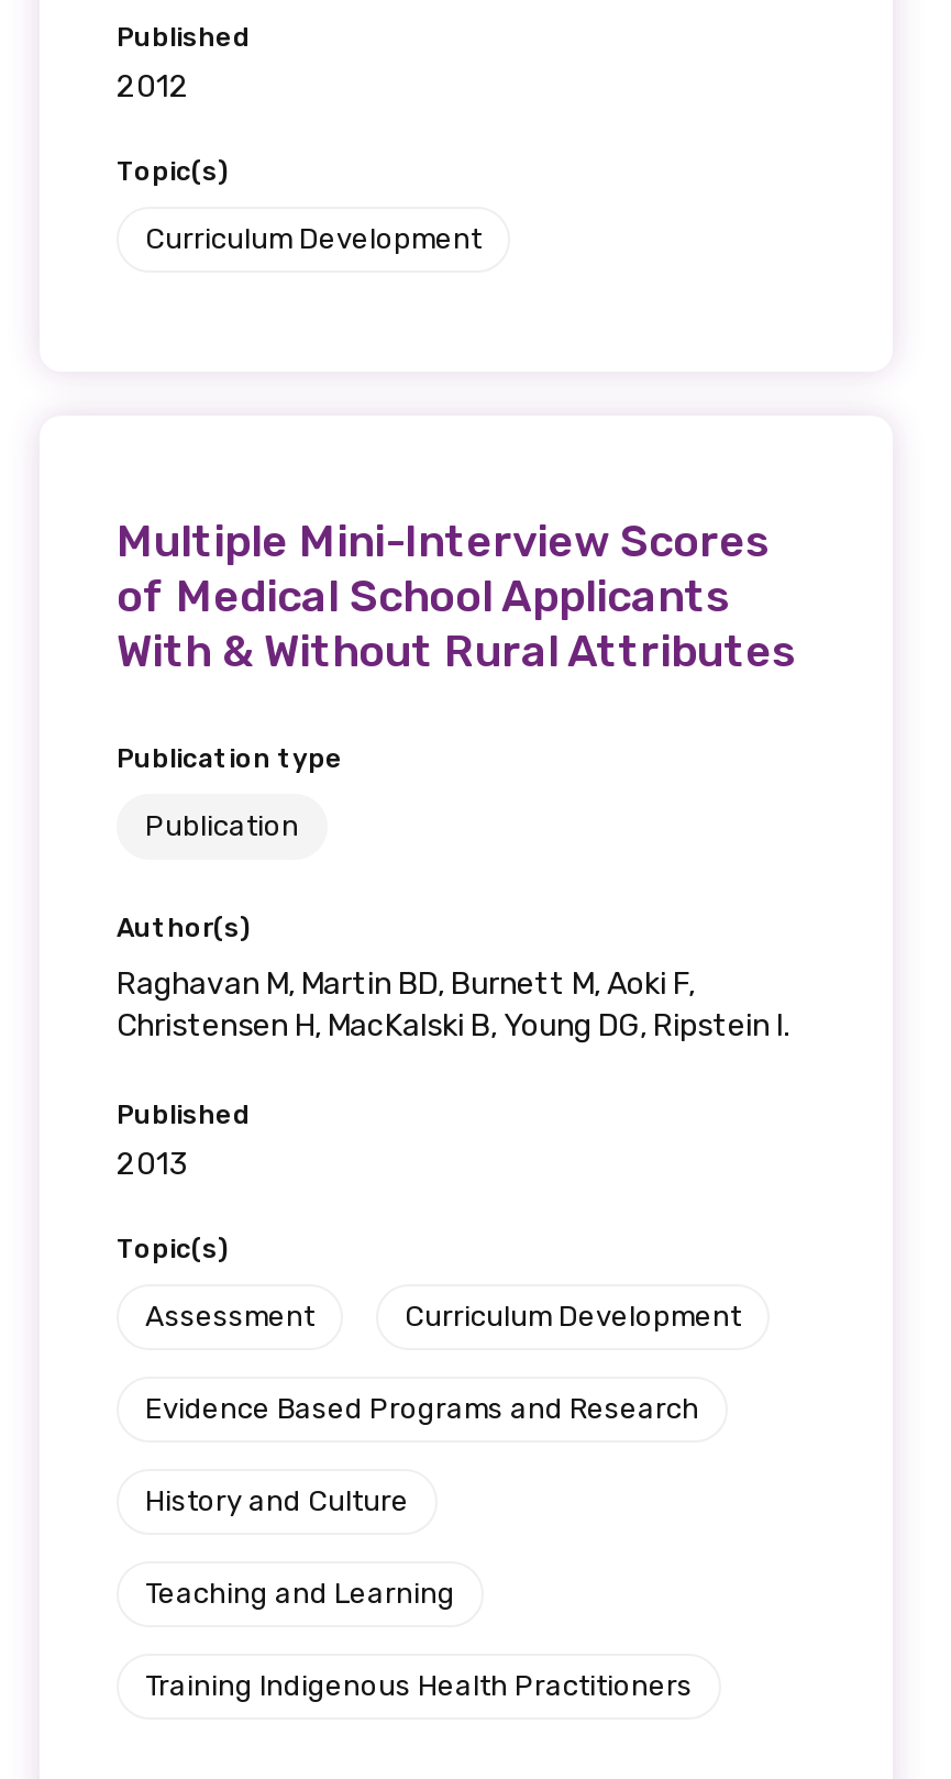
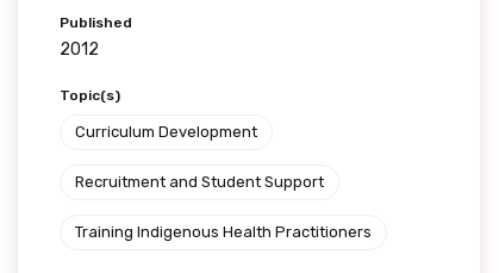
[117,515,796,1610] Multiple Mini-Interview Scores | of Medical School Applicants | With & Without Rural Attributes | Publication type | Publication | Author(s) | Raghavan M, Martin BD, Burnett M, Aoki F, | Christensen H, MacKalski B, Young DG, Ripstein I. | Published | 2013 | Topic(s) | Assessment | Curriculum Development | Evidence Based Programs and Research | History and Culture | Teaching and Learning -> [75,173,324,191] Recruitment and Student Support

